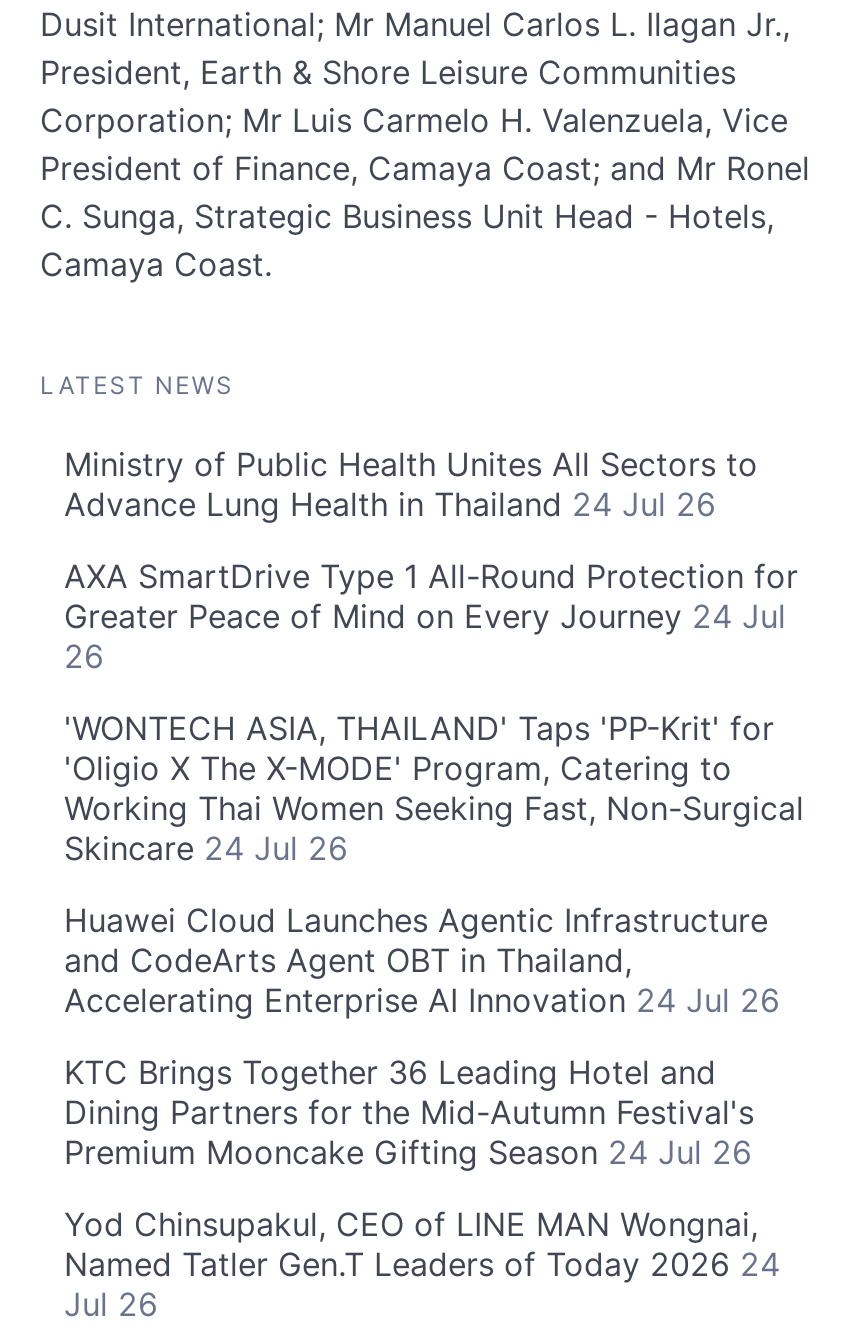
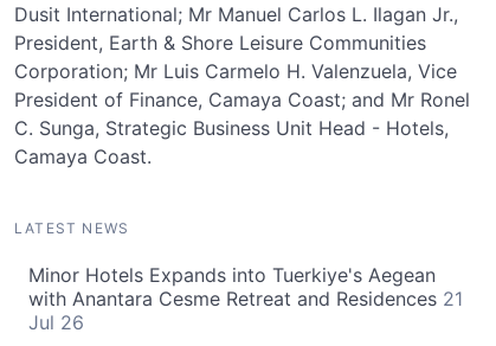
[64,445,804,1285] Ministry of Public Health Unites All Sectors to | Advance Lung Health in Thailand 24 Jul 26 | AXA SmartDrive Type 1 All-Round Protection for | Greater Peace of Mind on Every Journey 24 Jul | 26 | 'WONTECH ASIA, THAILAND' Taps 'PP-Krit' for | 'Oligio X The X-MODE' Program, Catering to | Working Thai Women Seeking Fast, Non-Surgical | Skincare 24 Jul 26 | Huawei Cloud Launches Agentic Infrastructure | and CodeArts Agent OBT in Thailand, | Accelerating Enterprise AI Innovation 24 Jul 26 | KTC Brings Together 36 Leading Hotel and | Dining Partners for the Mid-Autumn Festival's | Premium Mooncake Gifting Season 24 Jul 26 | Yod Chinsupakul, CEO of LINE MAN Wongnai, | Named Tatler Gen.T Leaders of Today 2026 24 -> [28,263,463,311] Minor Hotels Expands into Tuerkiye's Aegean | with Anantara Cesme Retreat and Residences 21

